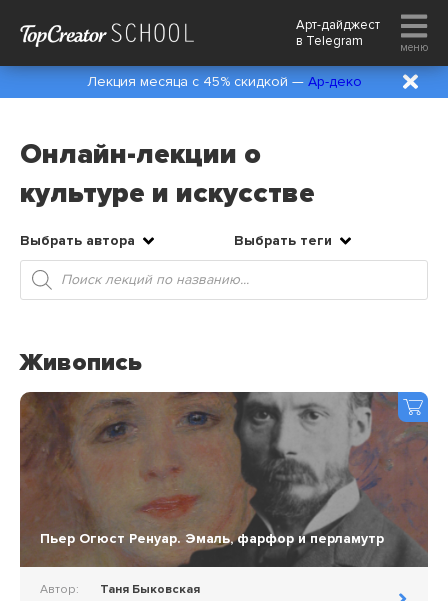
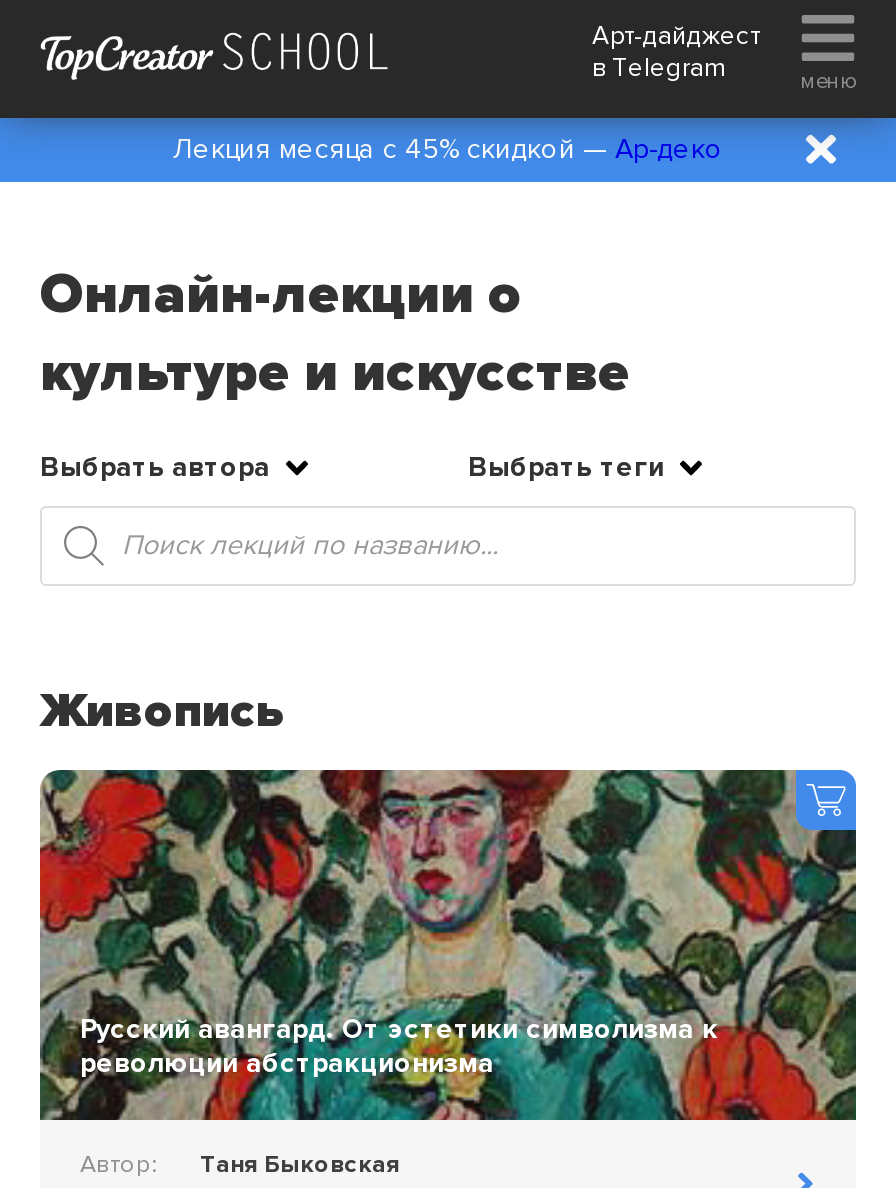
[19,391,429,568] [image] | Пьер Огюст Ренуар. Эмаль, фарфор и перламутр -> [40,768,856,1122] [image] | Русский авангард. От эстетики символизма к | революции абстракционизма

